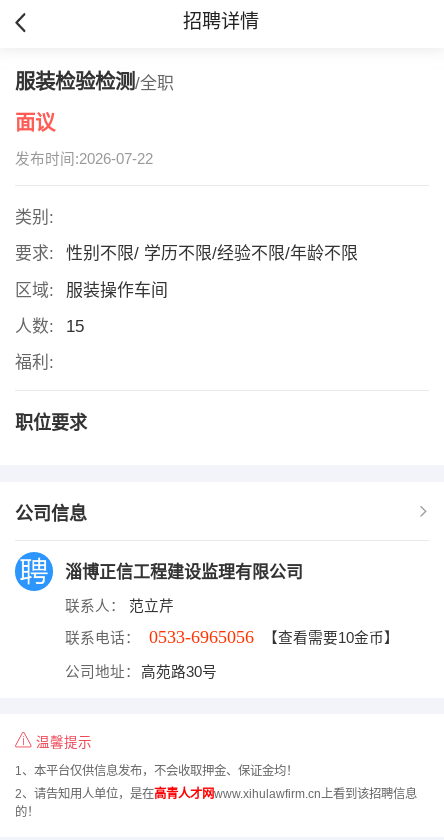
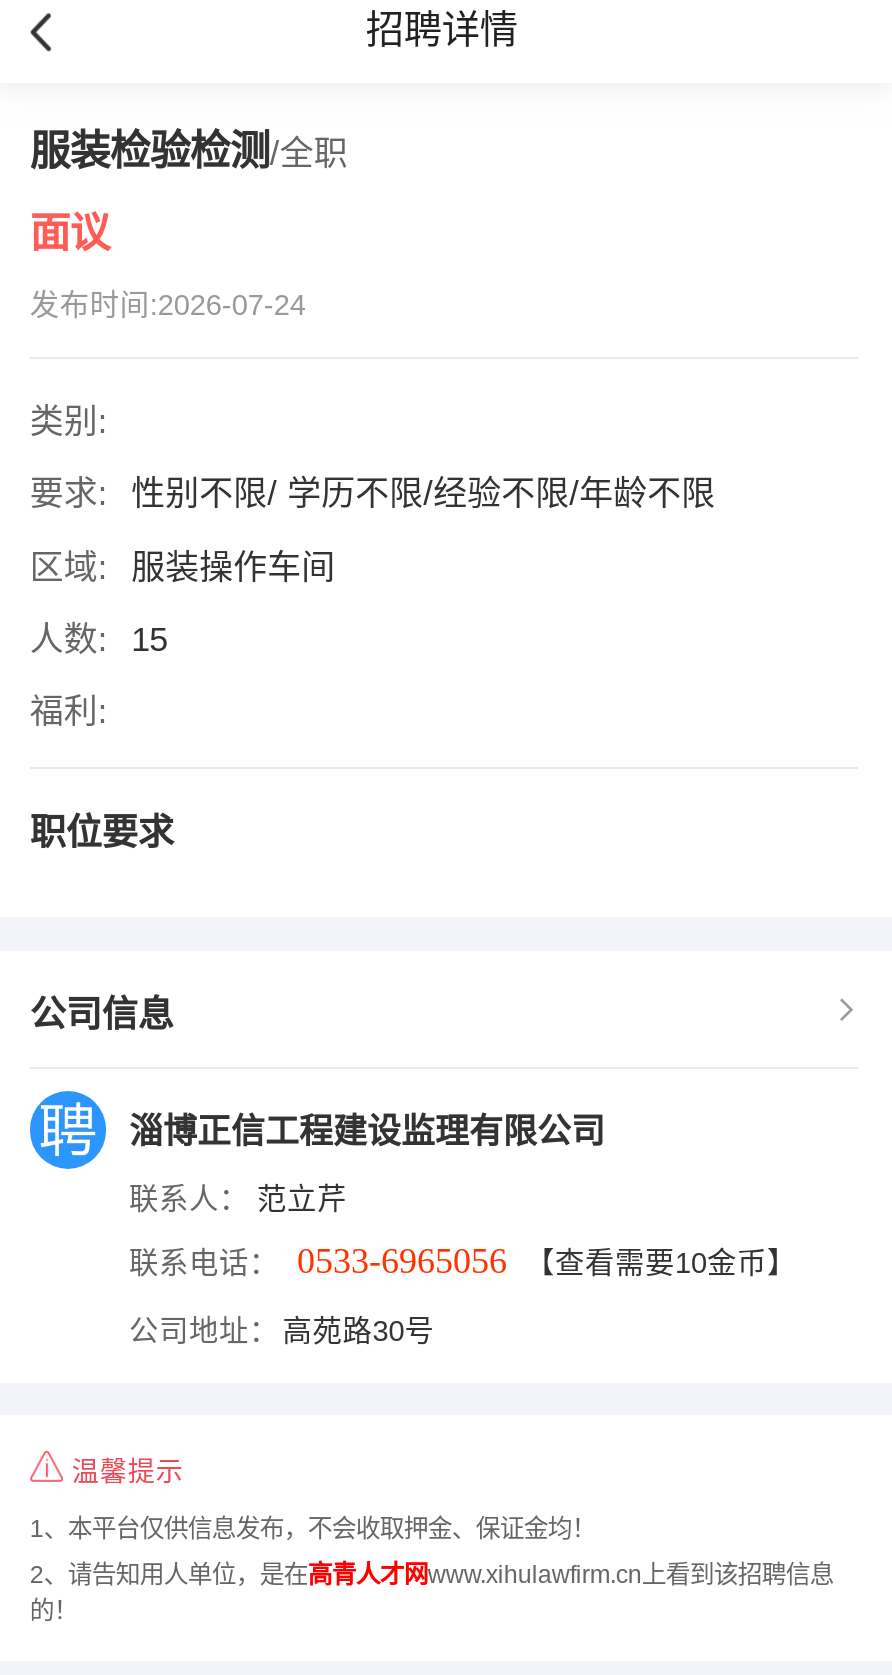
[15,151,153,167] 发布时间:2026-07-22 -> [30,289,306,321] 发布时间:2026-07-24

